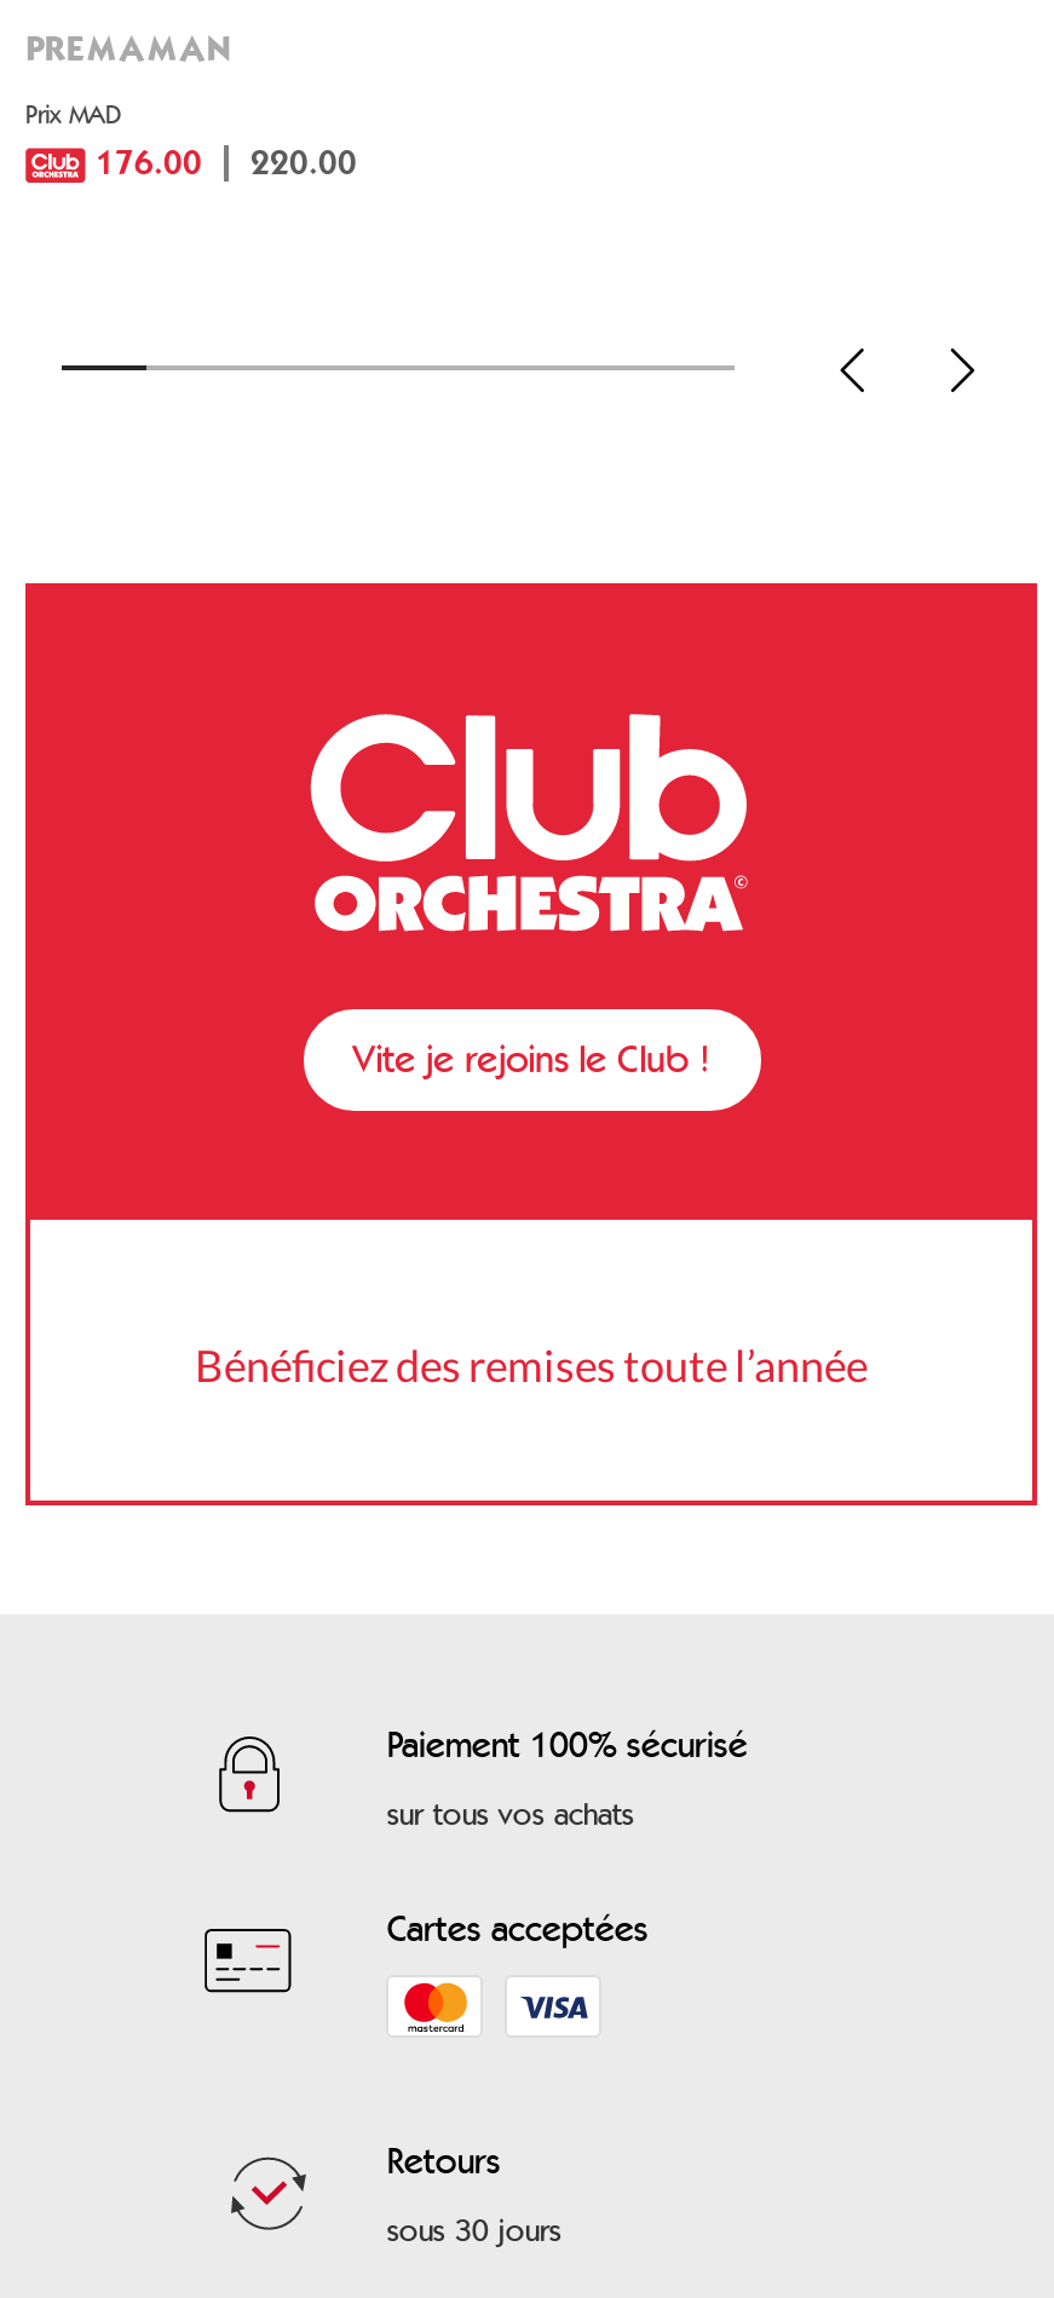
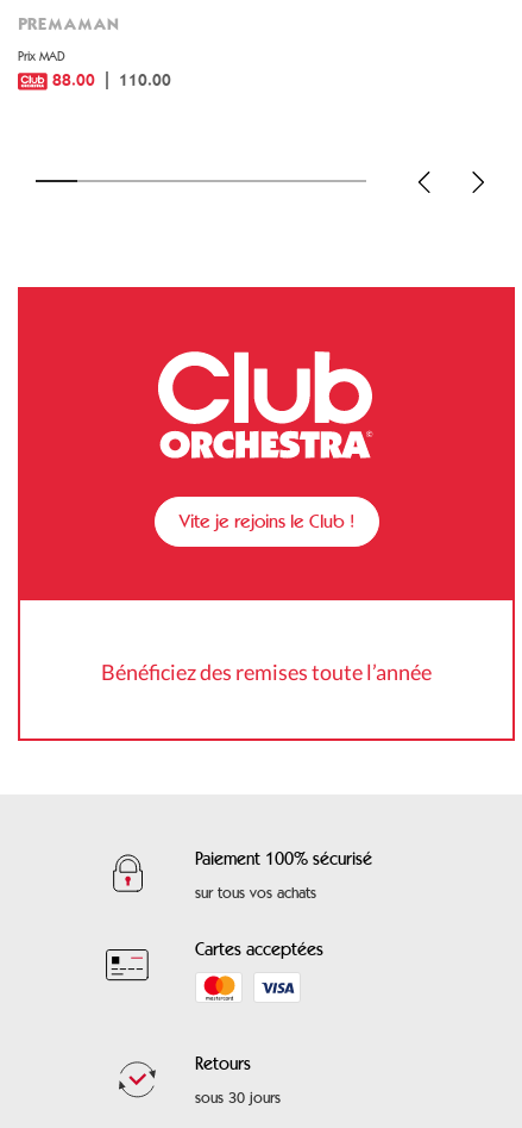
[86,143,202,184] 176.00 -> [48,70,95,90] 88.00
[250,143,357,184] 220.00 -> [119,70,171,90] 110.00

